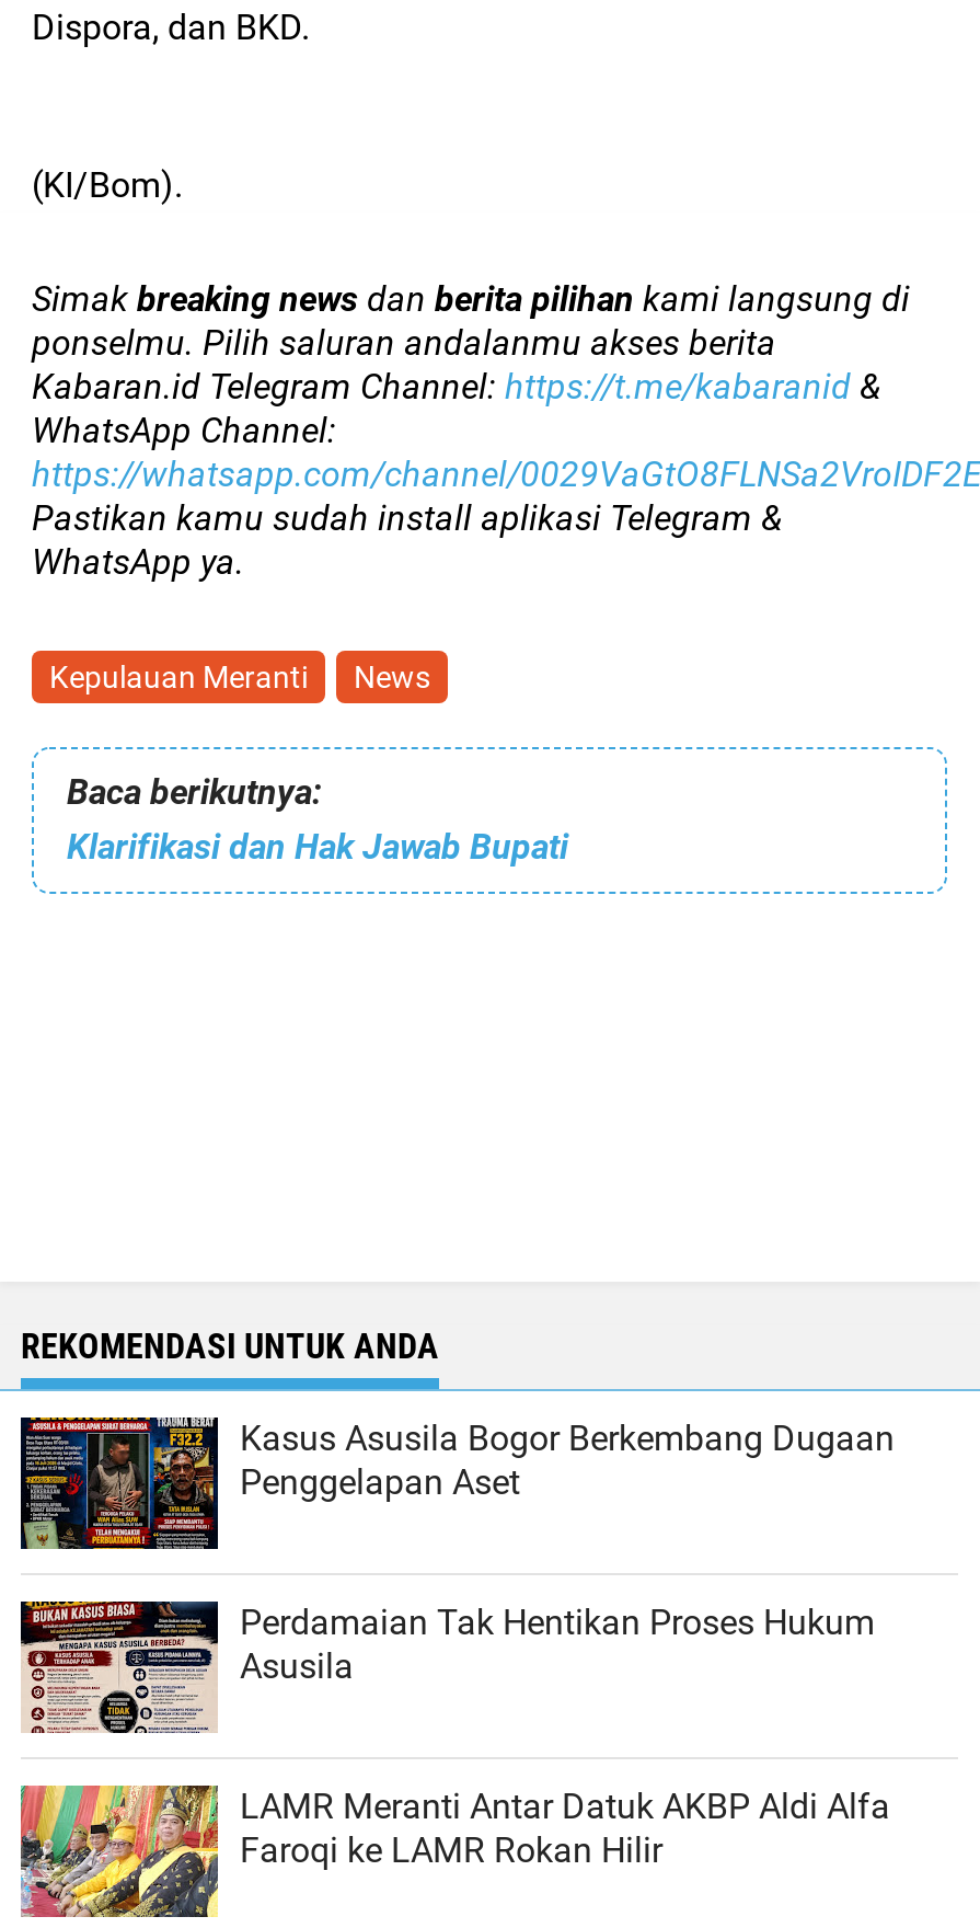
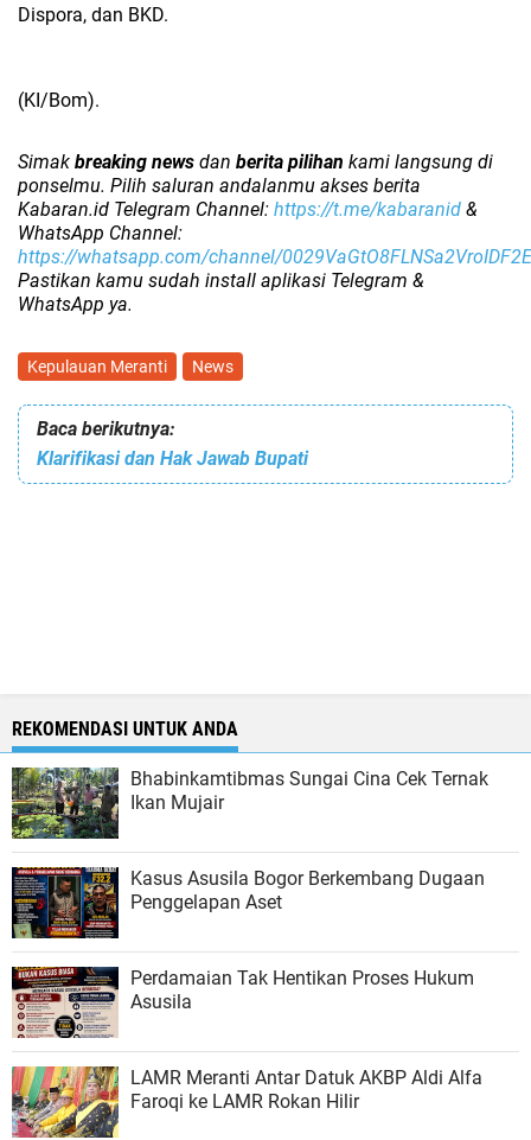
none -> [11,766,488,839] [image] | Bhabinkamtibmas Sungai Cina Cek Ternak | Ikan Mujair

